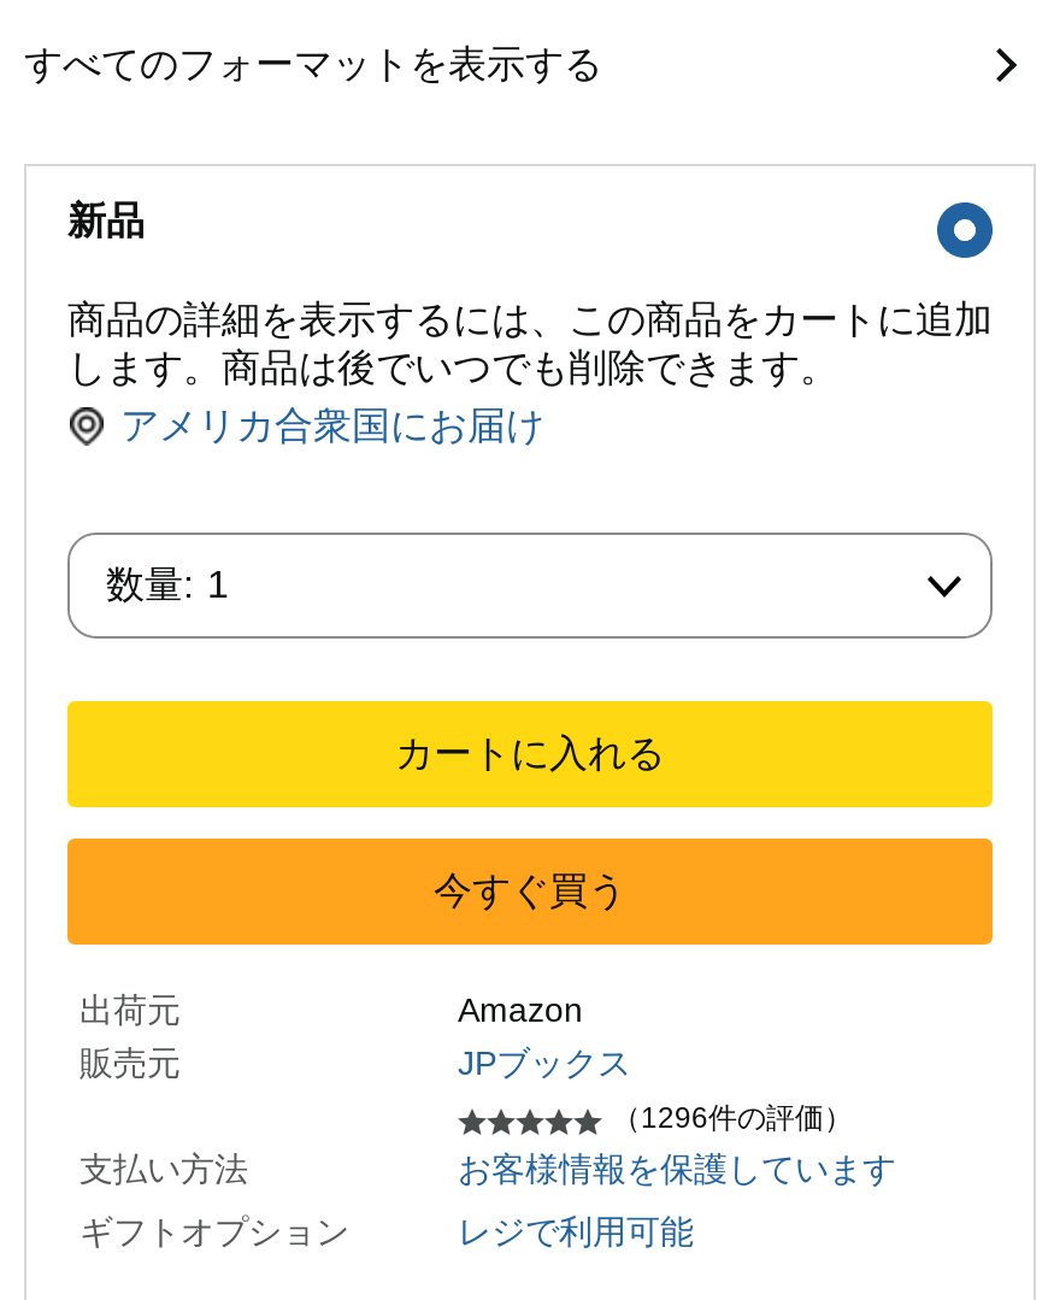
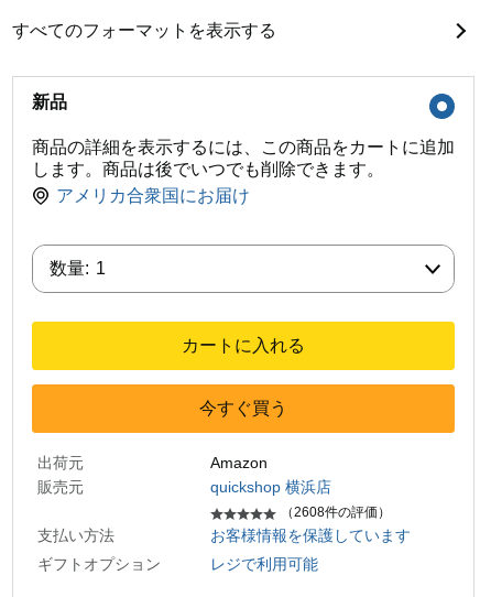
[458,1044,631,1082] JPブックス -> [210,478,331,496] quickshop 横浜店
[612,1101,853,1135] （1296件の評価） -> [281,505,391,520] （2608件の評価）

